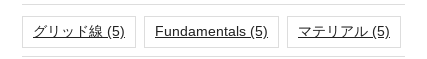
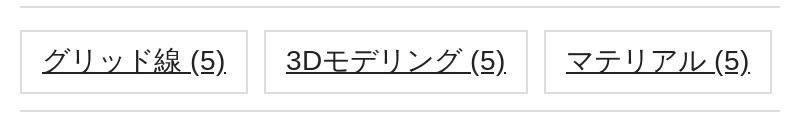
[155,23,268,39] Fundamentals (5) -> [286,44,506,76] 3Dモデリング(5)

